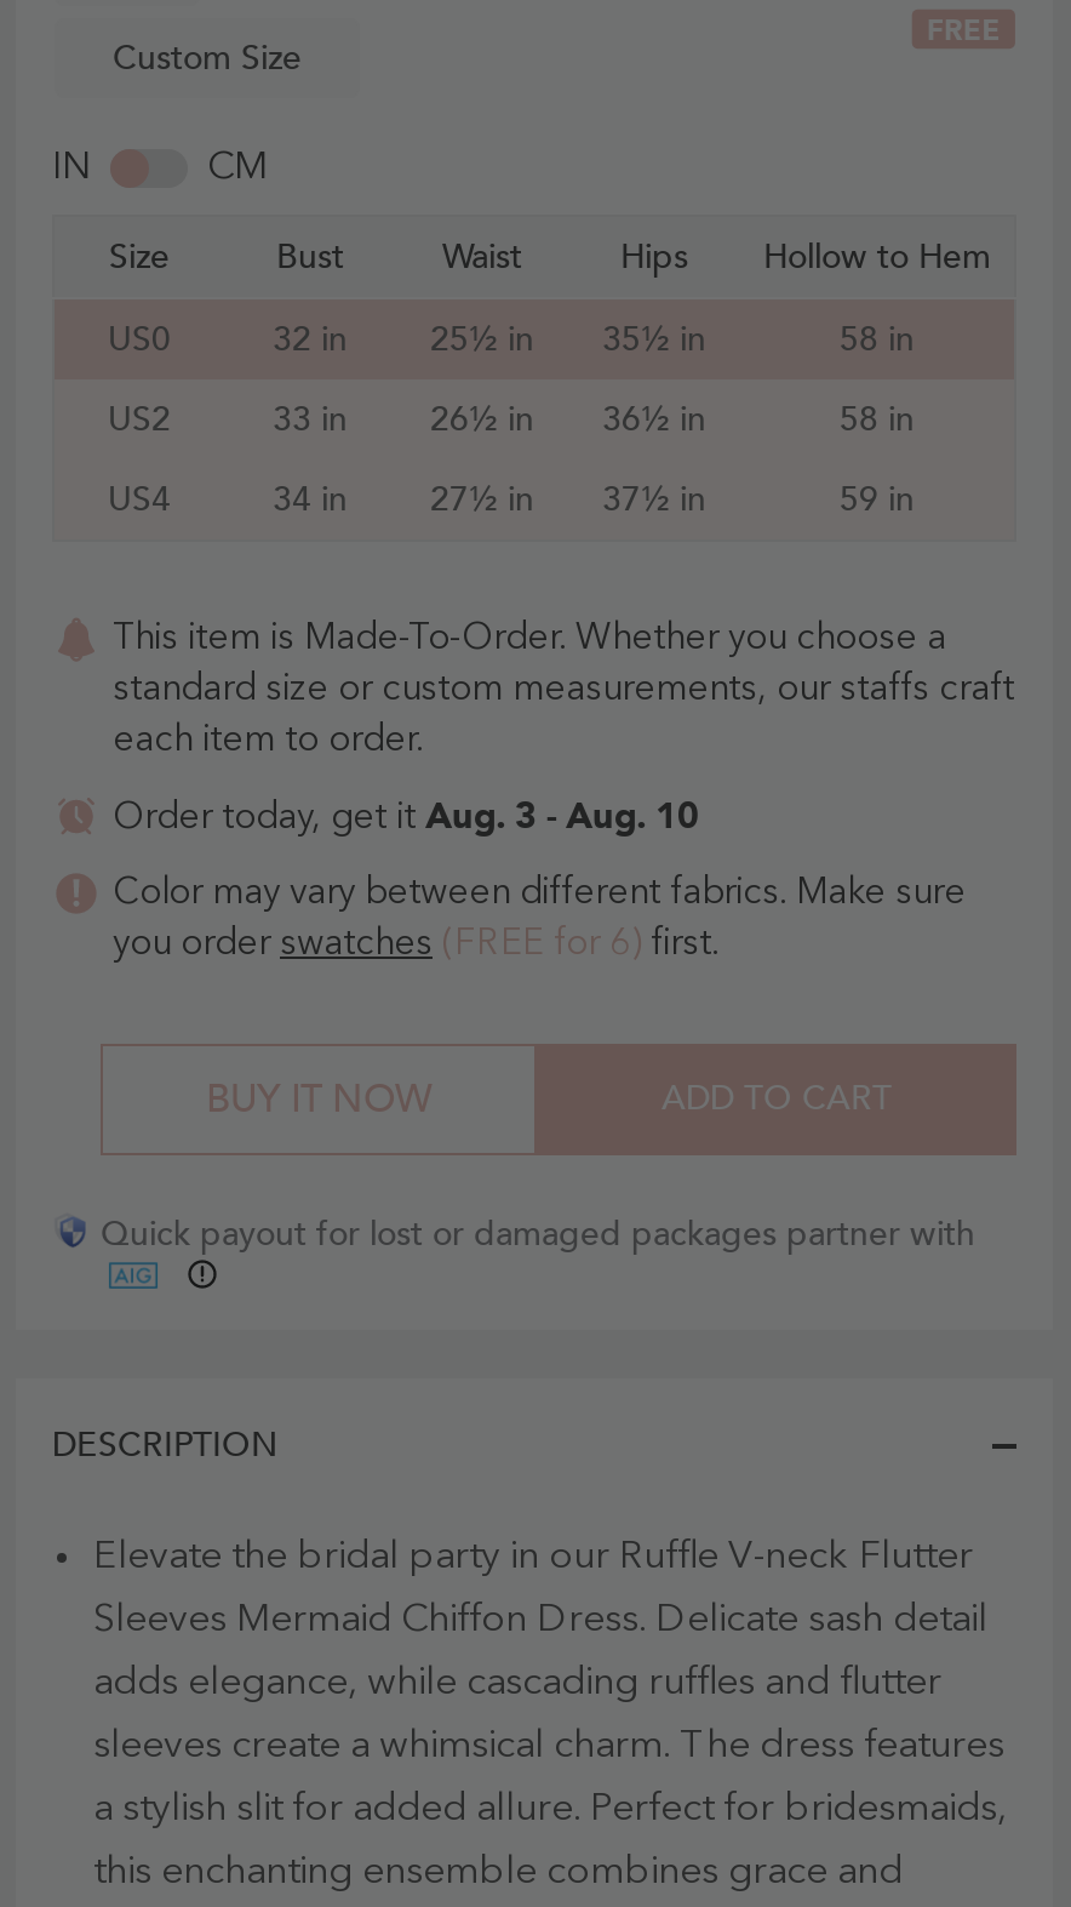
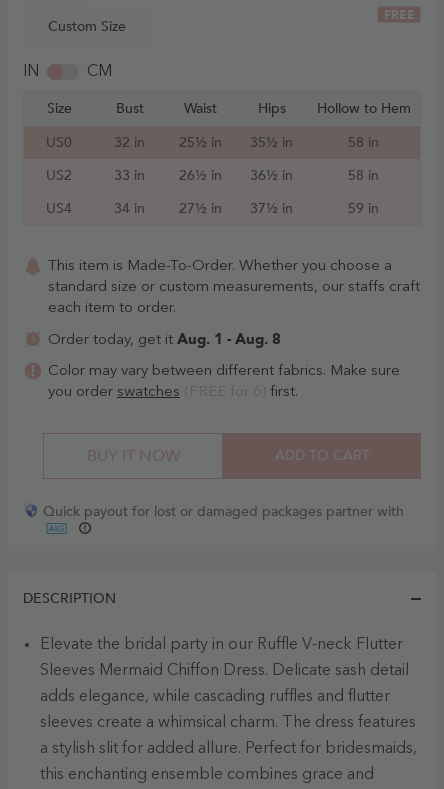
[113,791,699,839] Order today, get it Aug. 3 - Aug. 10 -> [48,329,281,349] Order today, get it Aug. 1 - Aug. 8

